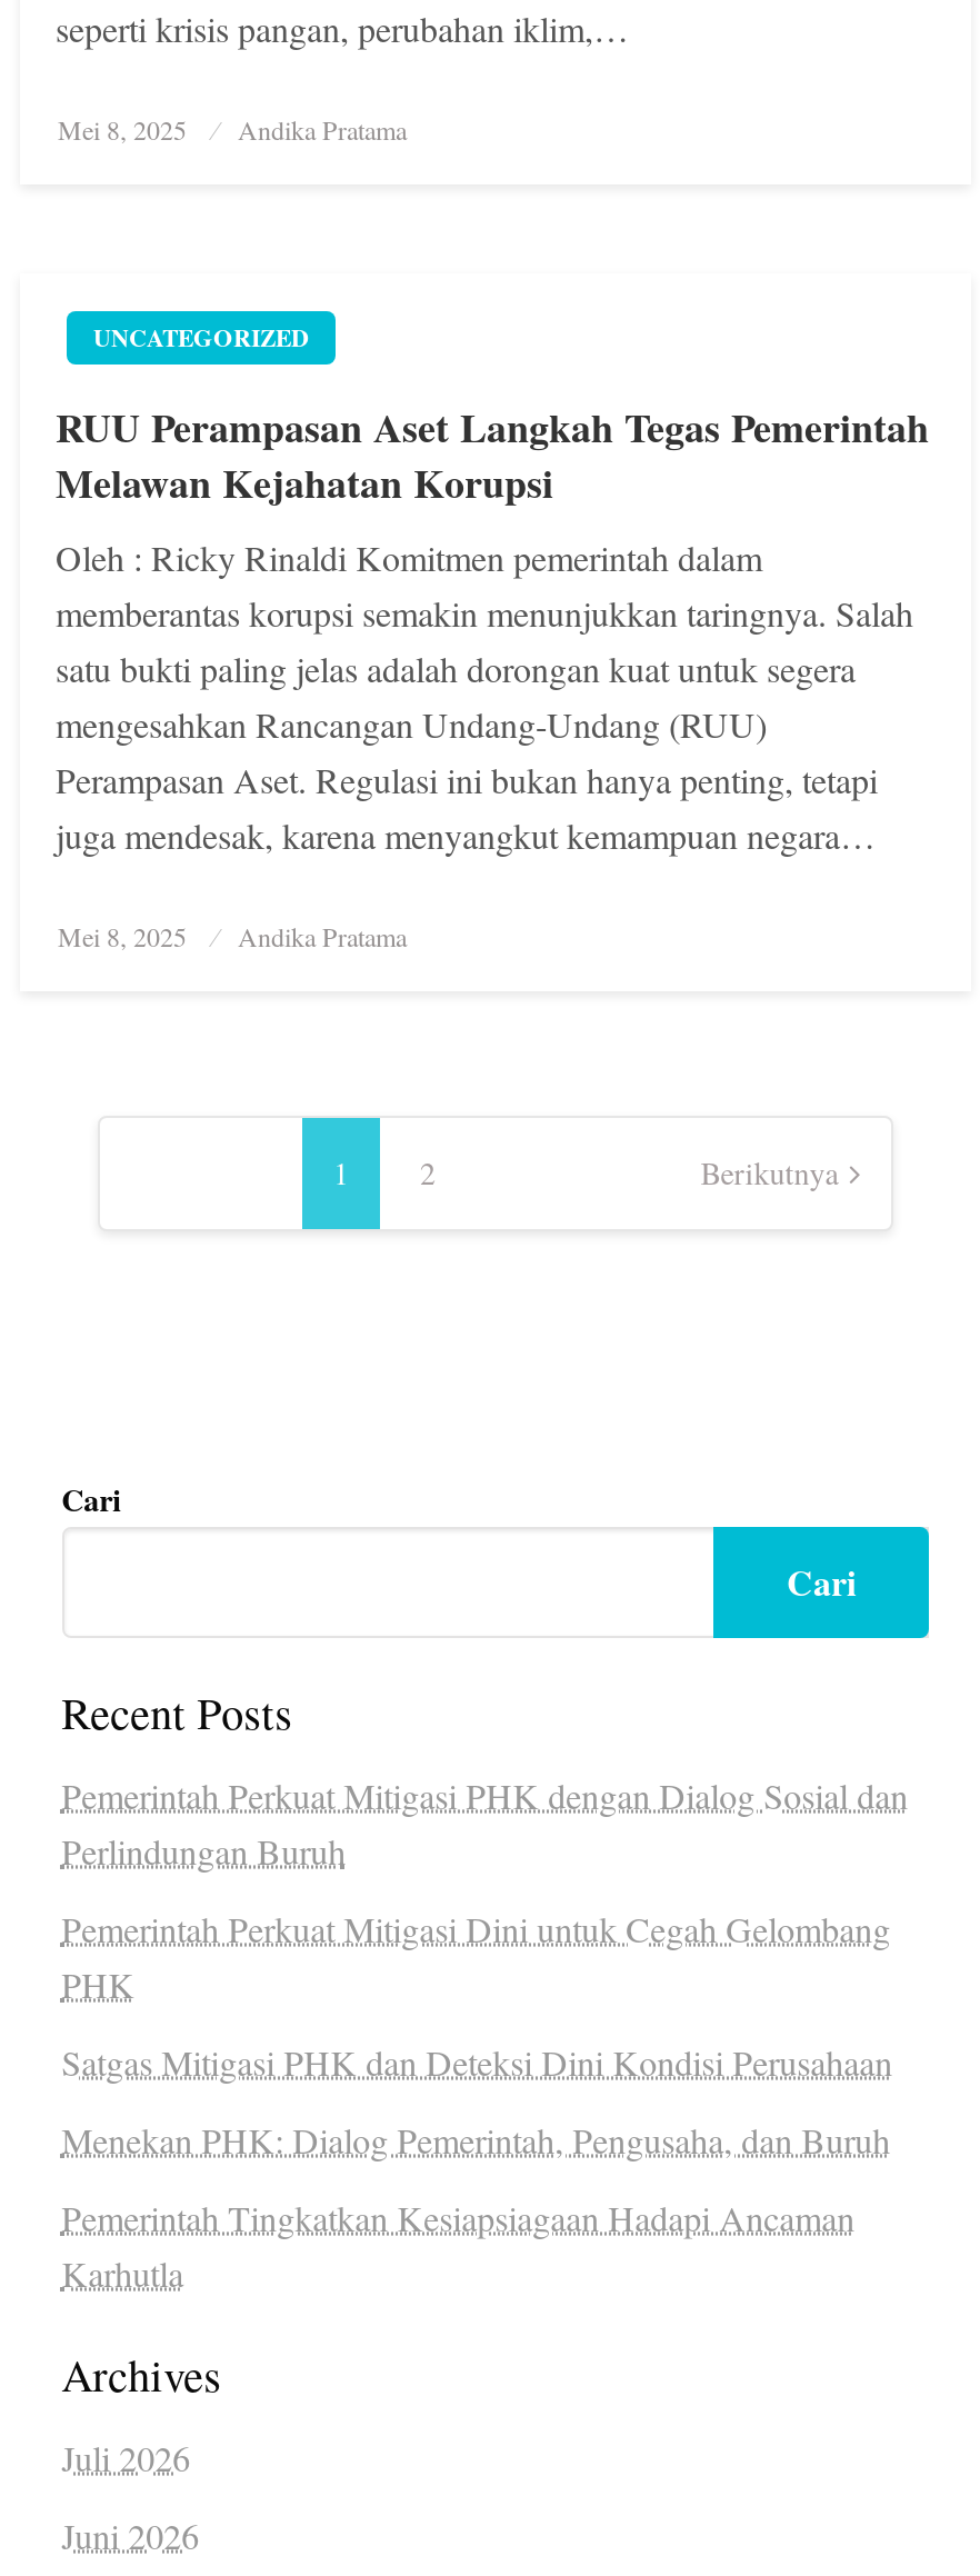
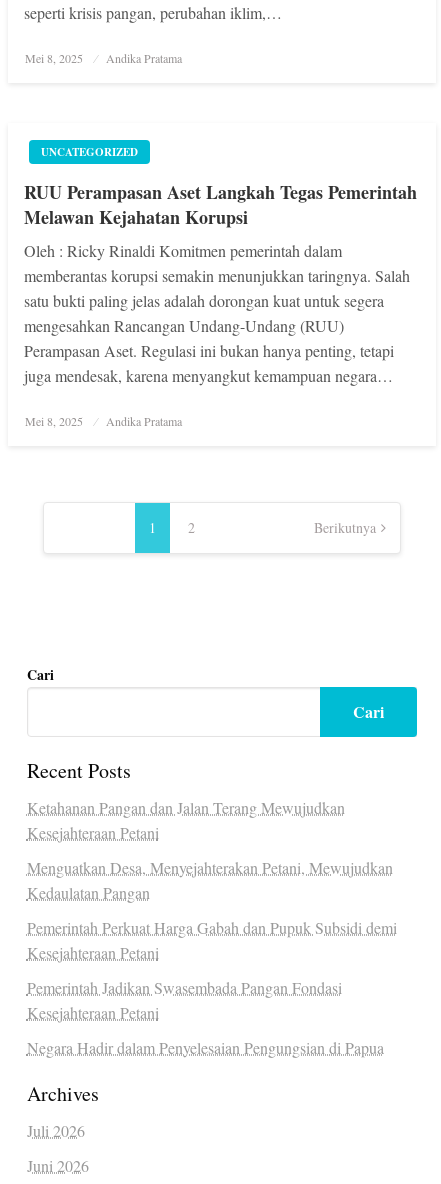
[62,1772,908,1874] Pemerintah Perkuat Mitigasi PHK dengan Dialog Sosial dan | Perlindungan Buruh -> [27,797,345,843] Ketahanan Pangan dan Jalan Terang Mewujudkan | Kesejahteraan Petani
[62,1905,890,2008] Pemerintah Perkuat Mitigasi Dini untuk Cegah Gelombang | PHK -> [27,857,393,903] Menguatkan Desa, Menyejahterakan Petani, Mewujudkan | Kedaulatan Pangan
[62,2039,893,2085] Satgas Mitigasi PHK dan Deteksi Dini Kondisi Perusahaan -> [27,917,397,963] Pemerintah Perkuat Harga Gabah dan Pupuk Subsidi demi | Kesejahteraan Petani
[62,2117,890,2163] Menekan PHK: Dialog Pemerintah, Pengusaha, dan Buruh -> [27,977,342,1023] Pemerintah Jadikan Swasembada Pangan Fondasi | Kesejahteraan Petani
[62,2194,855,2297] Pemerintah Tingkatkan Kesiapsiagaan Hadapi Ancaman | Karhutla -> [27,1037,384,1058] Negara Hadir dalam Penyelesaian Pengungsian di Papua

